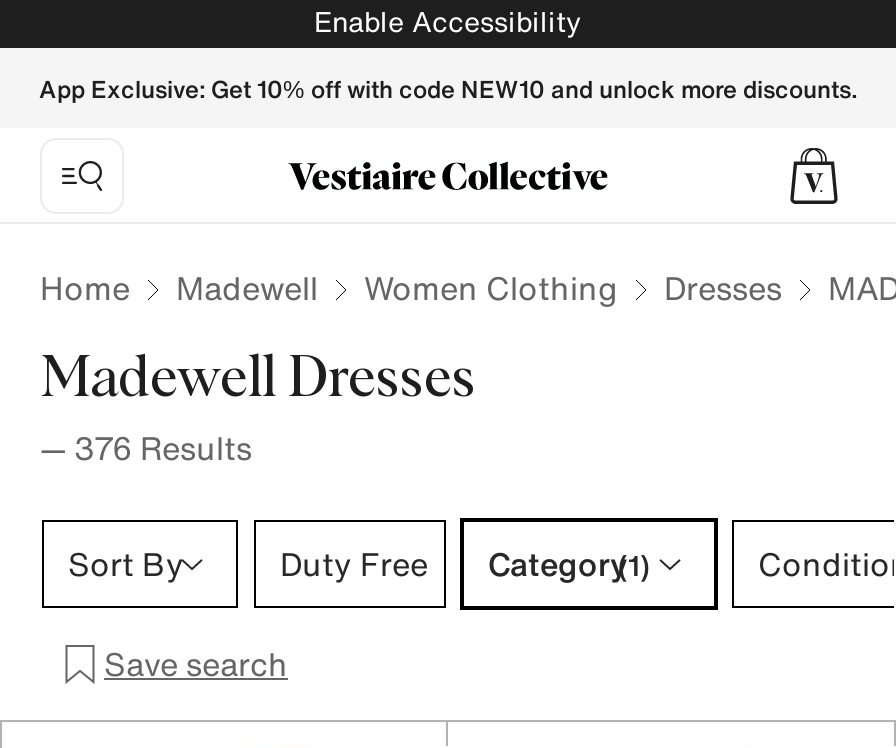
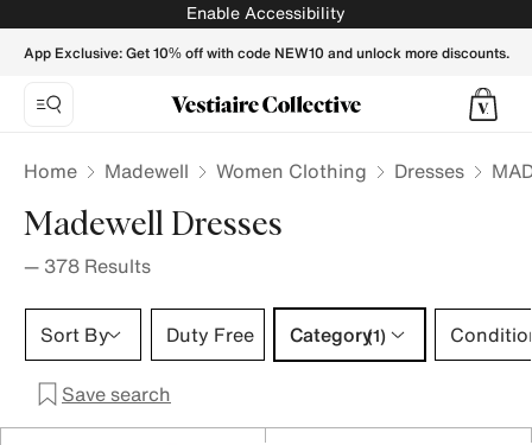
[40,424,252,472] — 376 Results -> [24,252,151,280] — 378 Results

